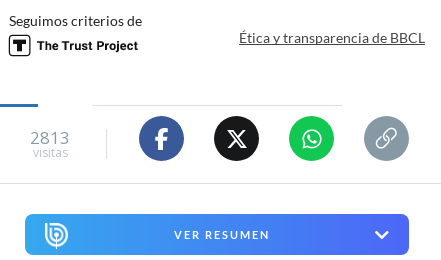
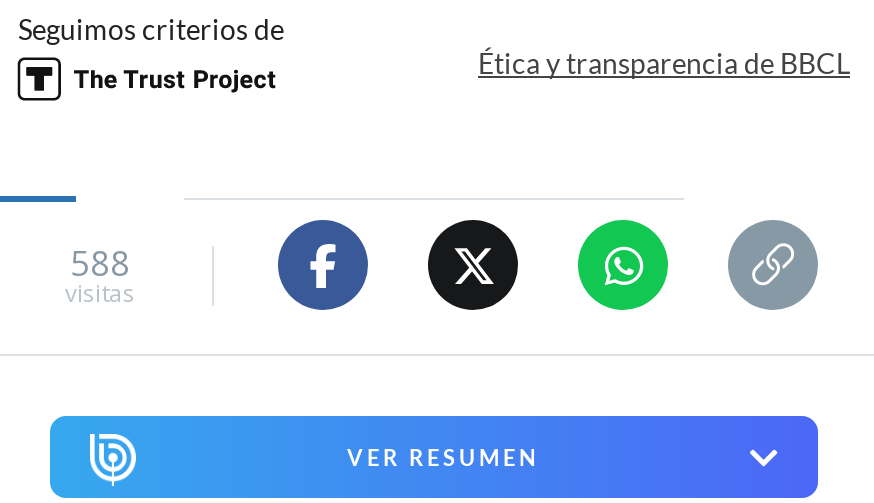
[30,126,70,149] 2813 -> [70,240,130,286] 588

